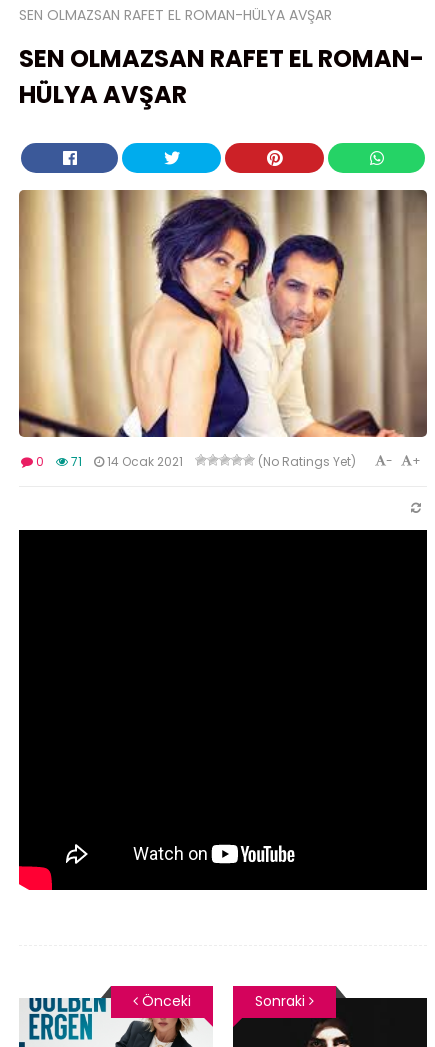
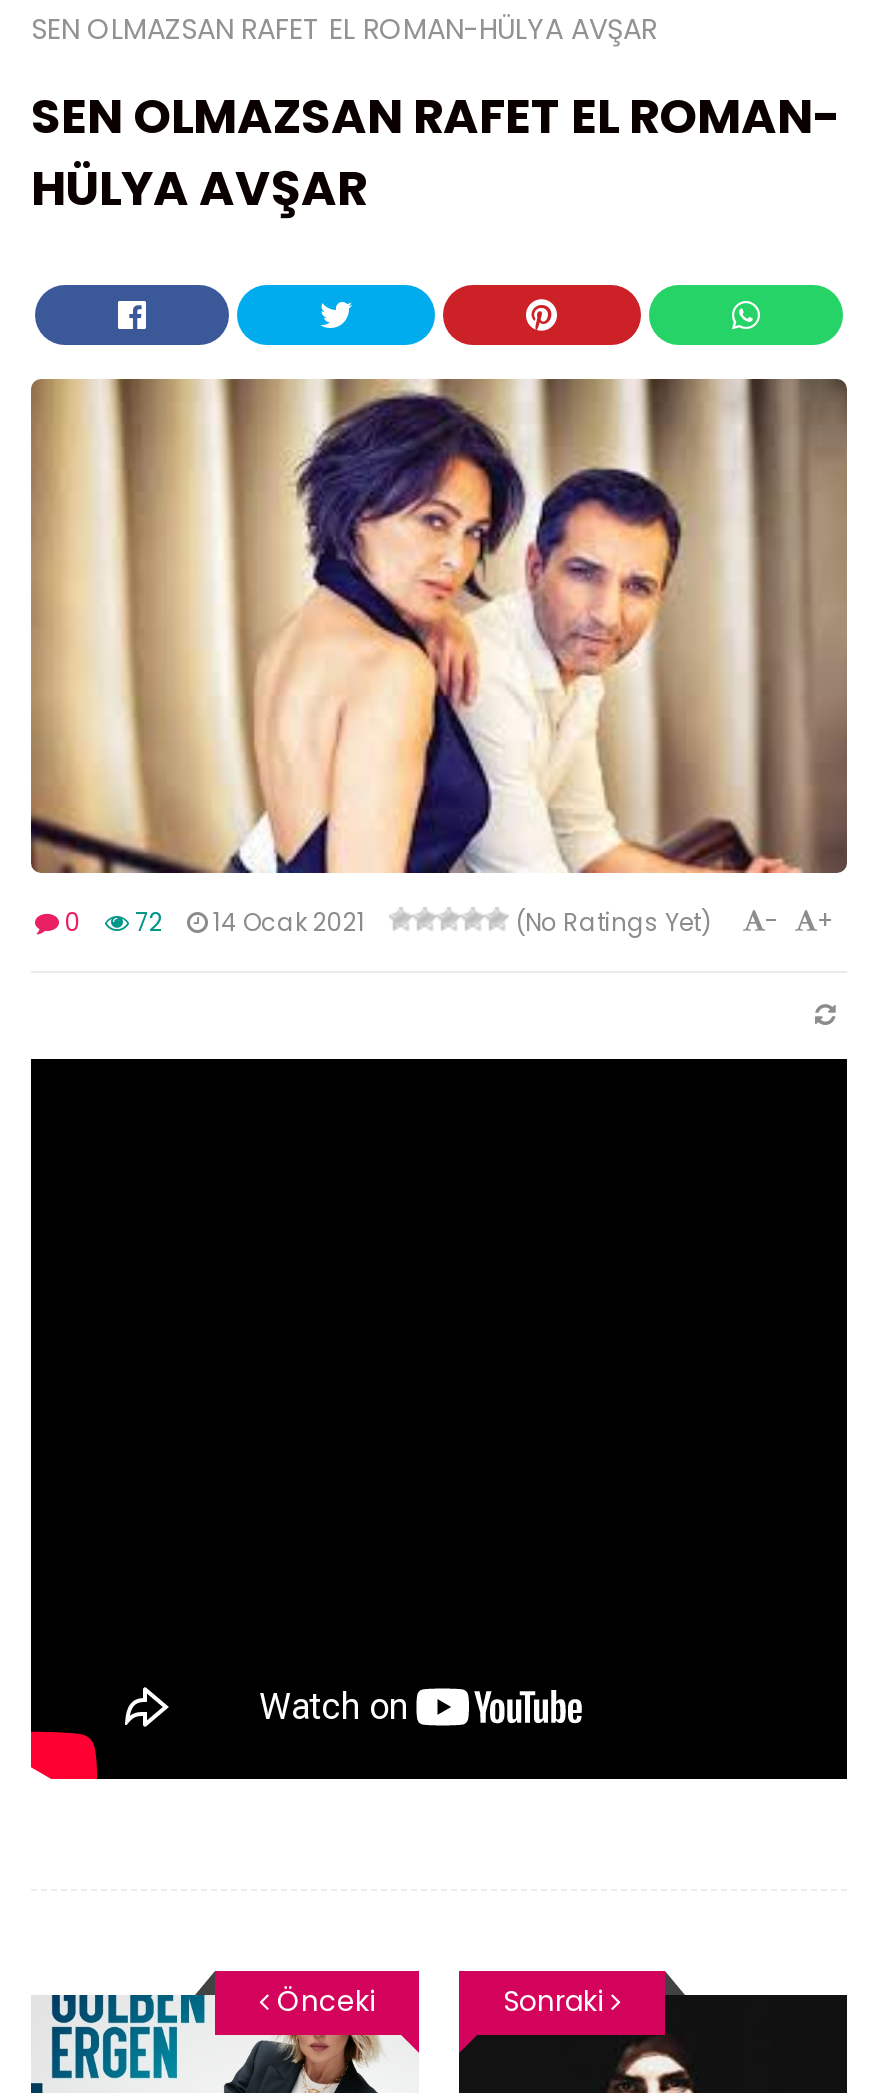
[33,453,183,470] 0 71 14 Ocak 2021 -> [59,905,365,939] 0 72 14 Ocak 2021

